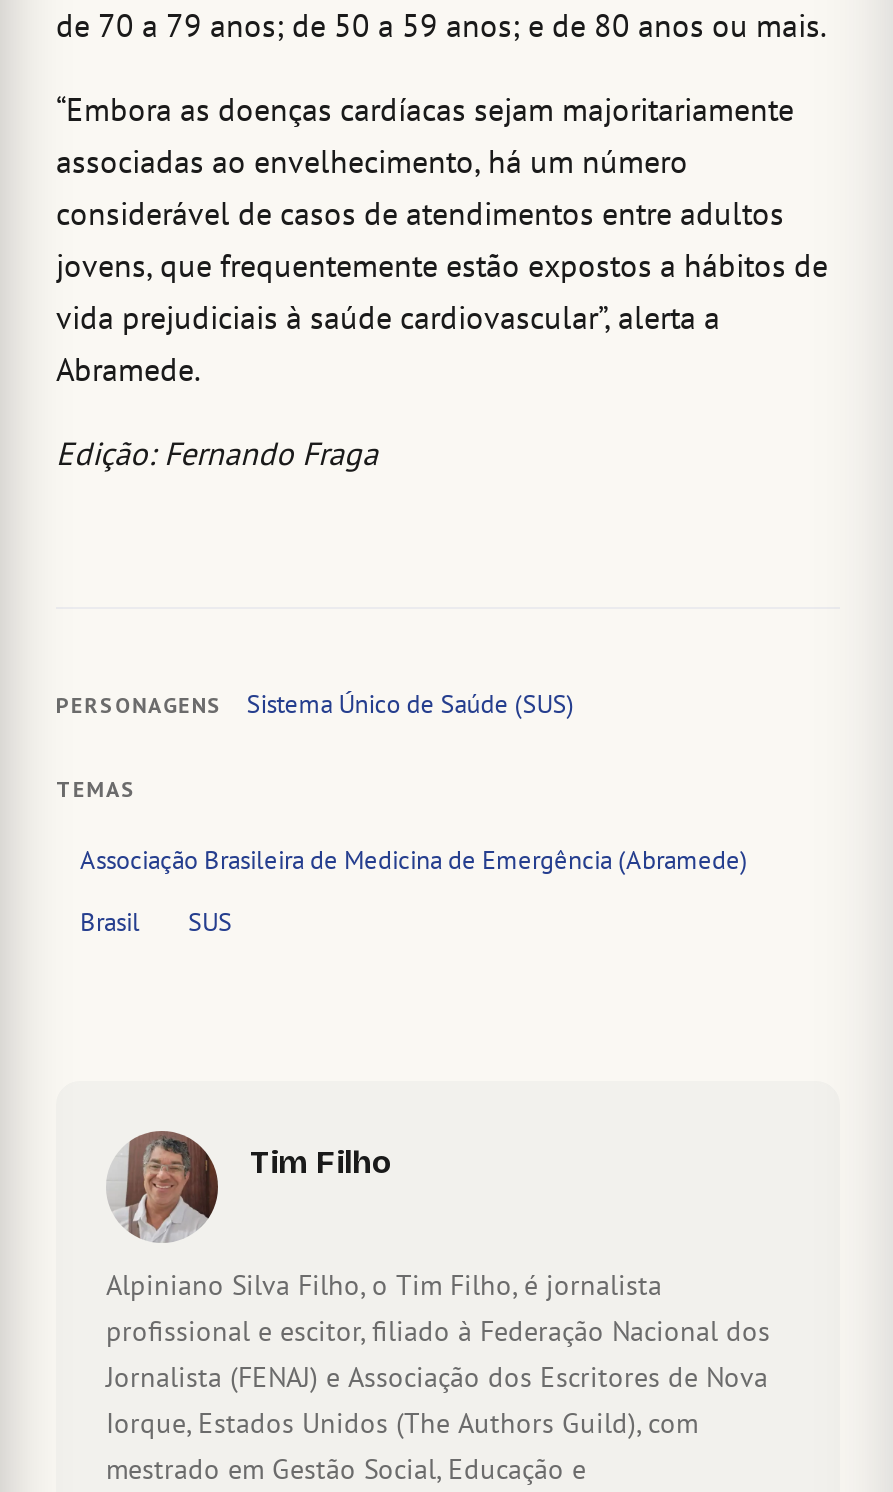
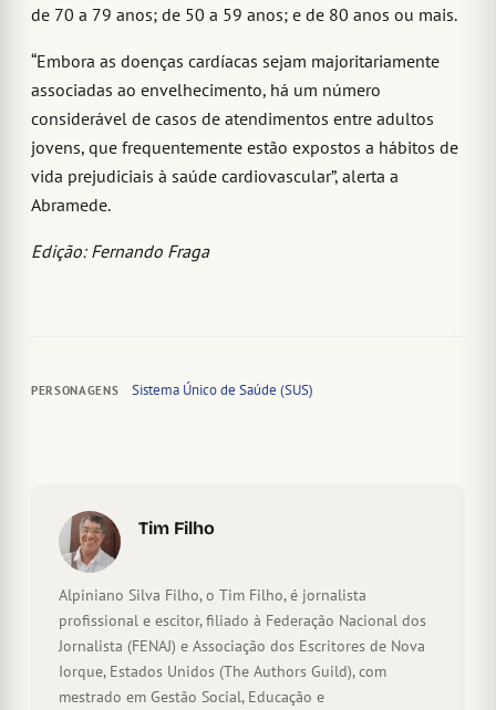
[56,775,748,939] TEMAS | Associação Brasileira de Medicina de Emergência (Abramede) | Brasil | SUS -> none

